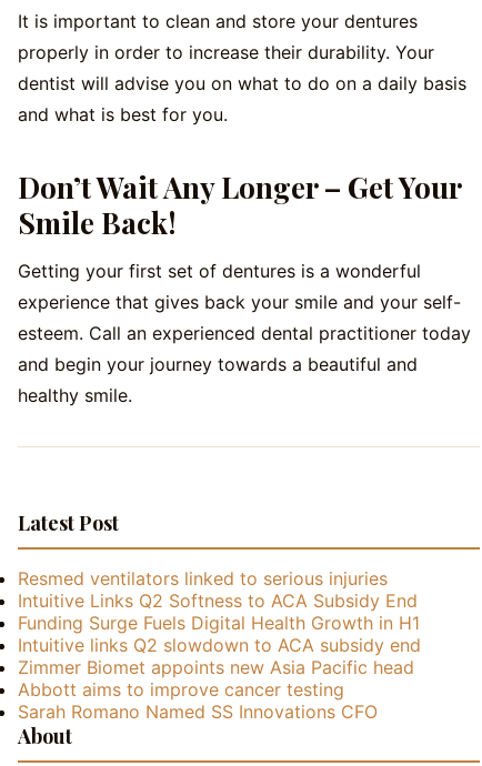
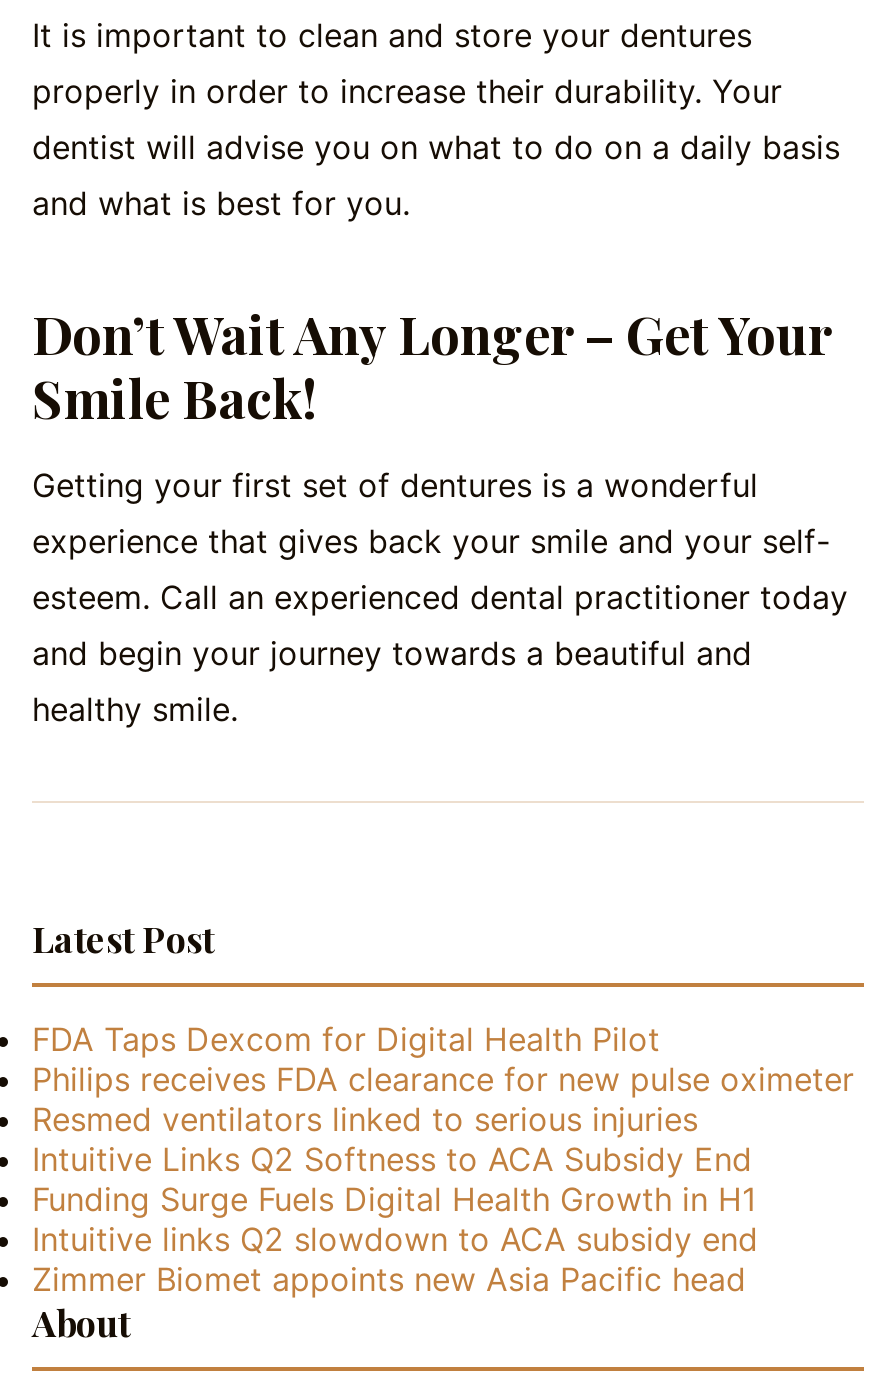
none -> [32,1019,854,1099] FDA Taps Dexcom for Digital Health Pilot | Philips receives FDA clearance for new pulse oximeter
moved [18,568,421,679] -> [32,1099,758,1299]: Resmed ventilators linked to serious injuries | Intuitive Links Q2 Softness to ACA Subsidy End | Funding Surge Fuels Digital Health Growth in H1 | Intuitive links Q2 slowdown to ACA subsidy end | Zimmer Biomet appoints new Asia Pacific head
[18,679,378,723] Abbott aims to improve cancer testing | Sarah Romano Named SS Innovations CFO -> none

